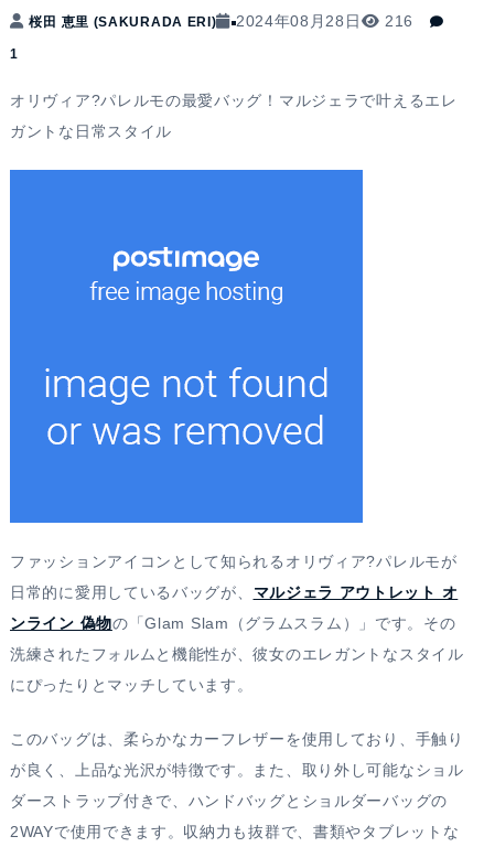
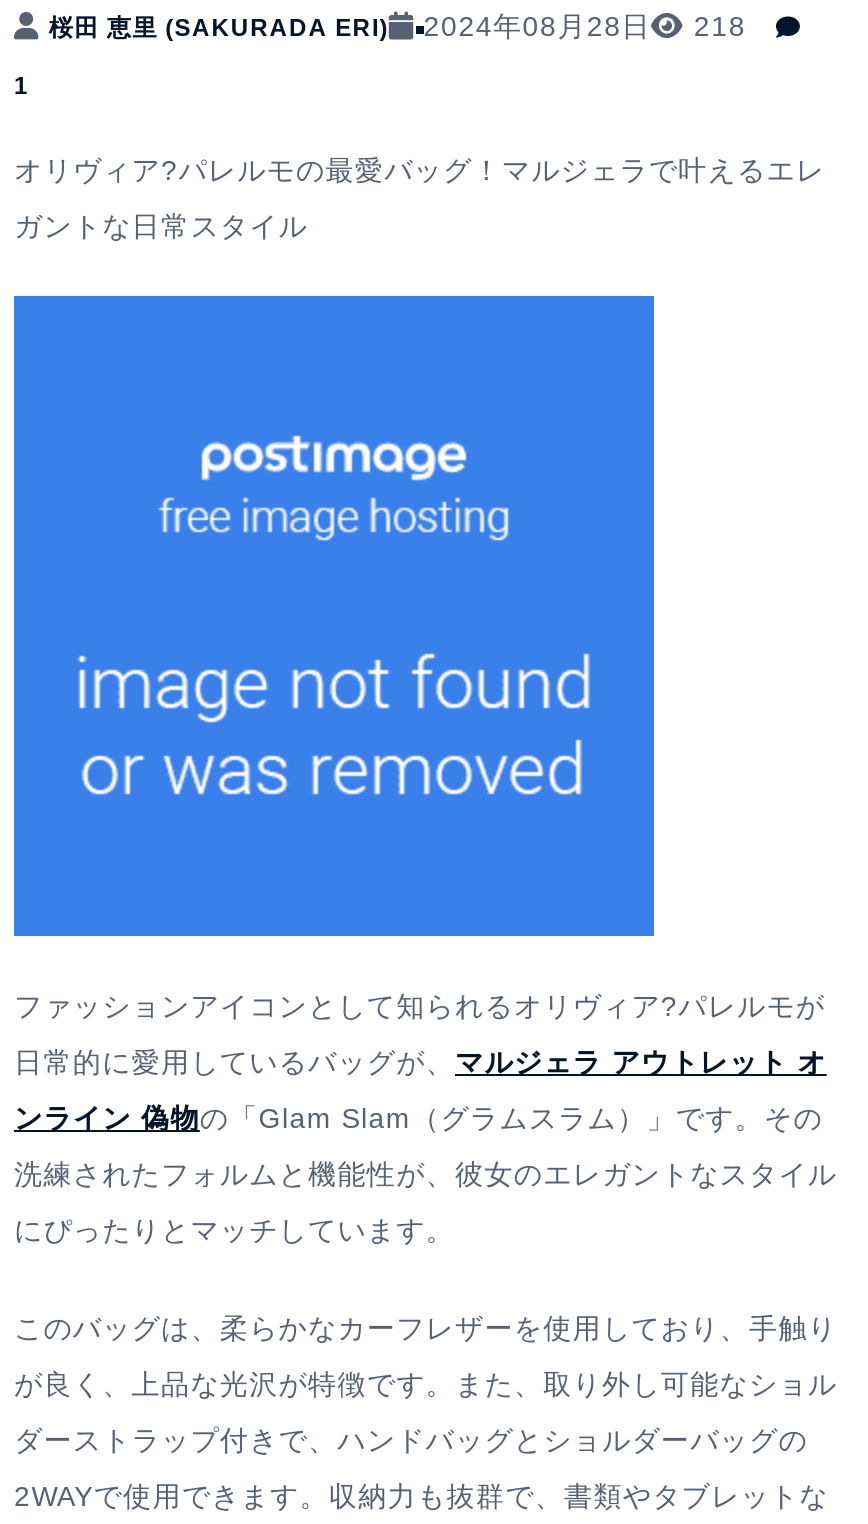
[29,12,413,30] 桜田 恵里 (SAKURADA ERI) 2024年08月28日 216 -> [49,10,746,42] 桜田 恵里 (SAKURADA ERI) 2024年08月28日 218

